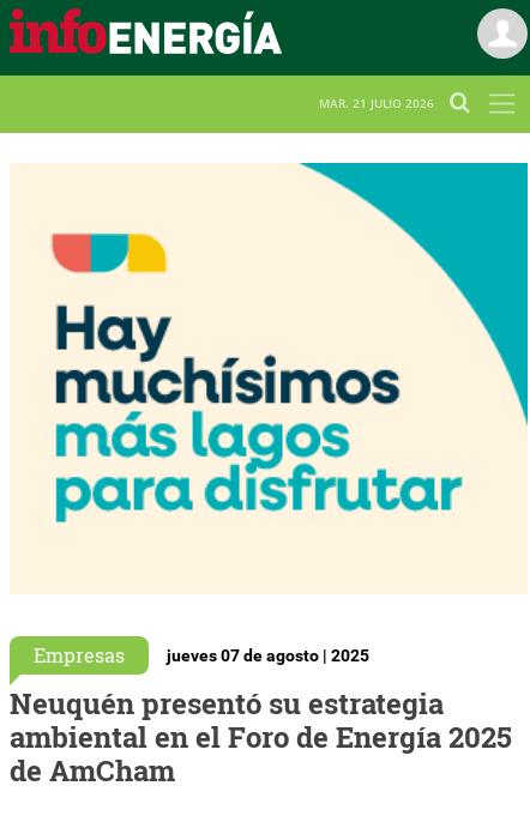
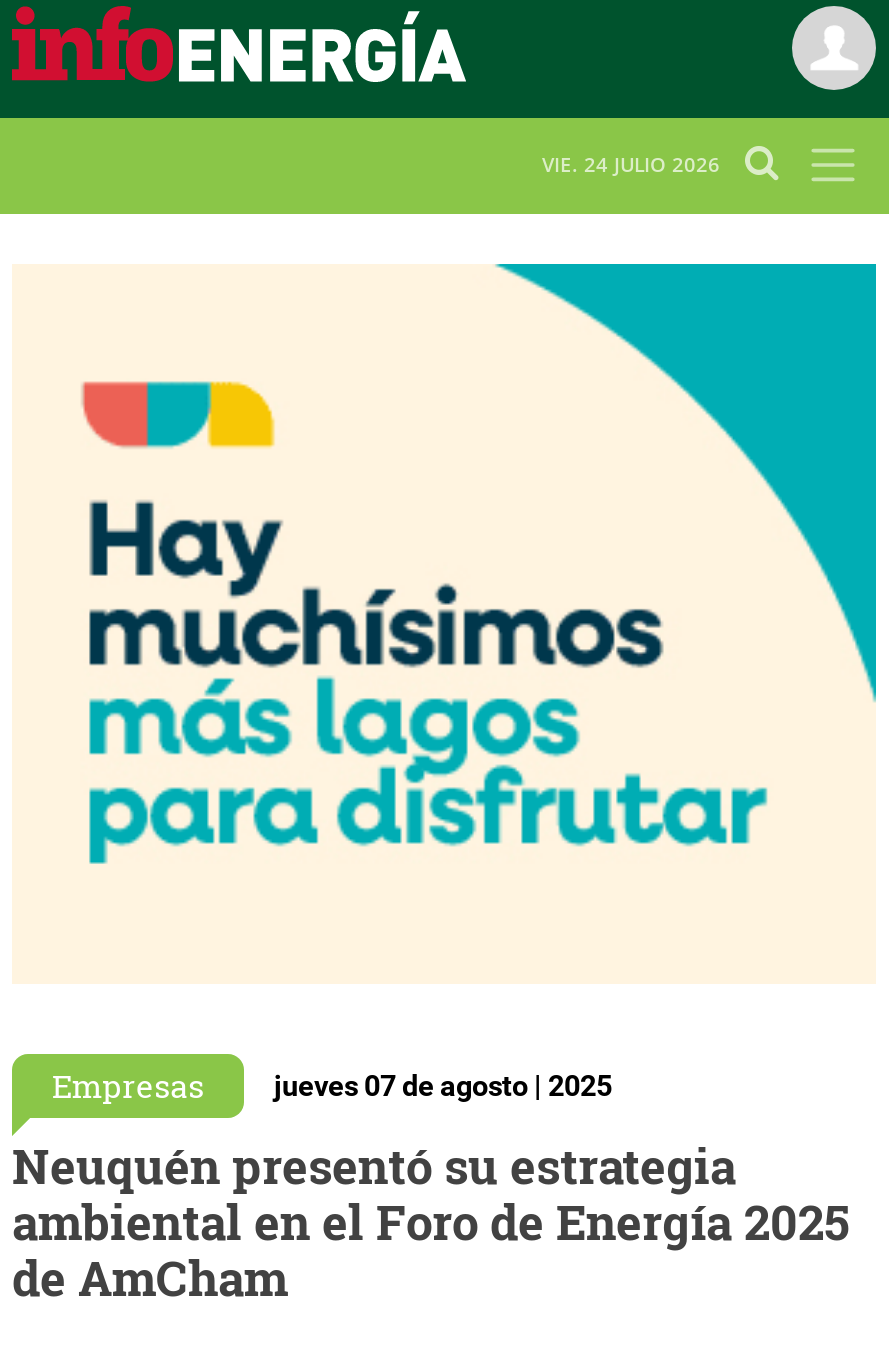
[319,95,434,112] MAR. 21 JULIO 2026 -> [542,151,720,179] VIE. 24 JULIO 2026

